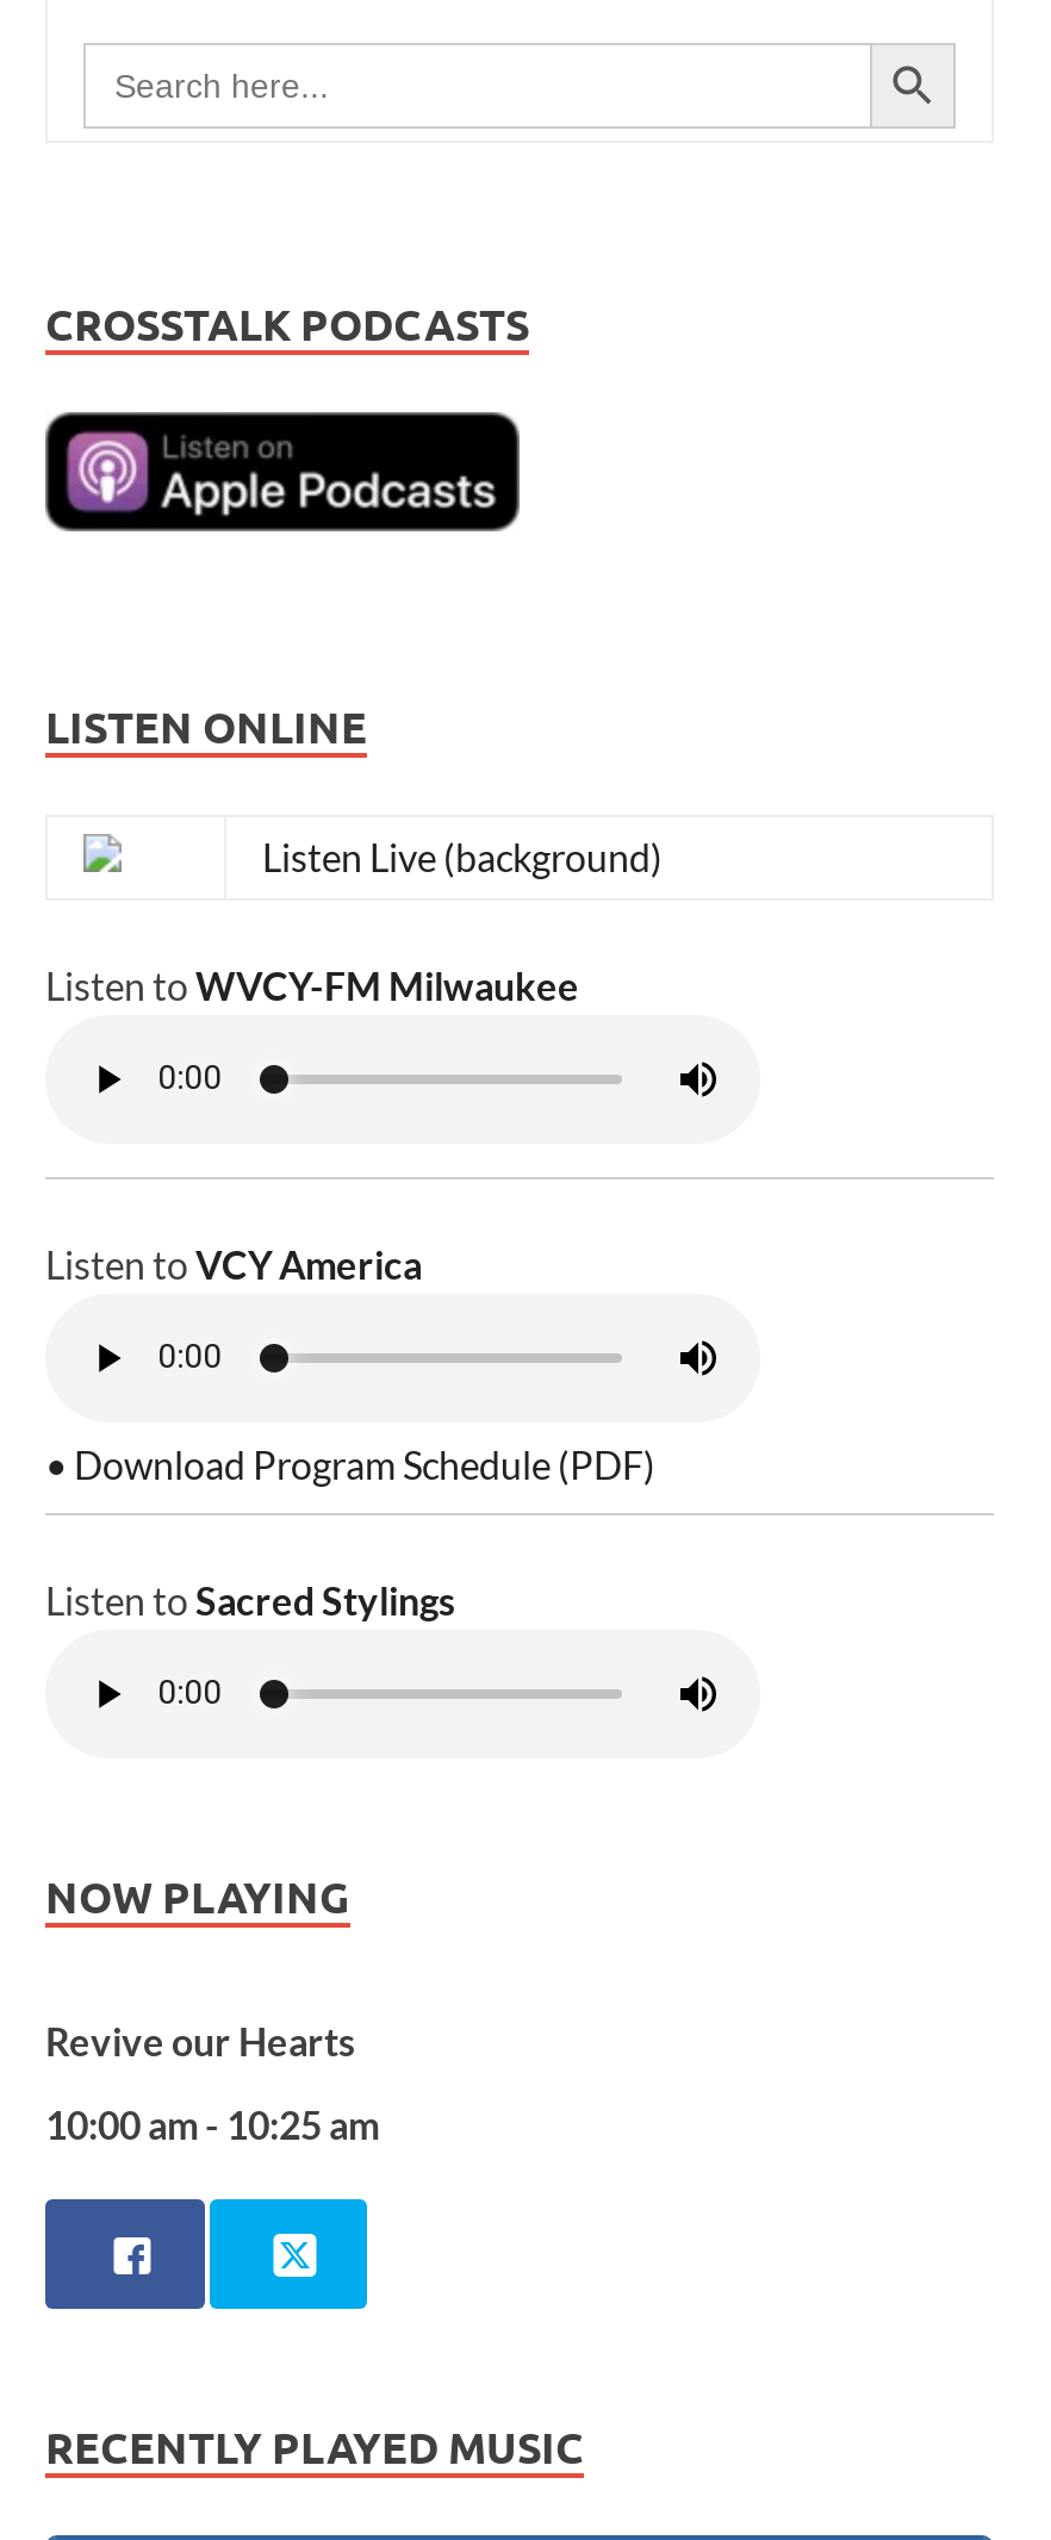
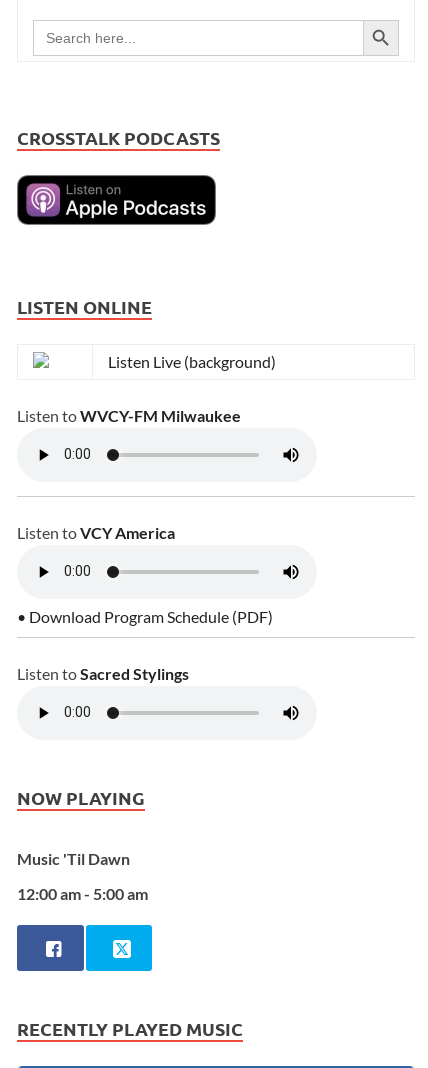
[45,2019,355,2064] Revive our Hearts -> [17,849,130,868] Music 'Til Dawn
[45,2101,379,2146] 10:00 am - 10:25 am -> [17,884,148,903] 12:00 am - 5:00 am

